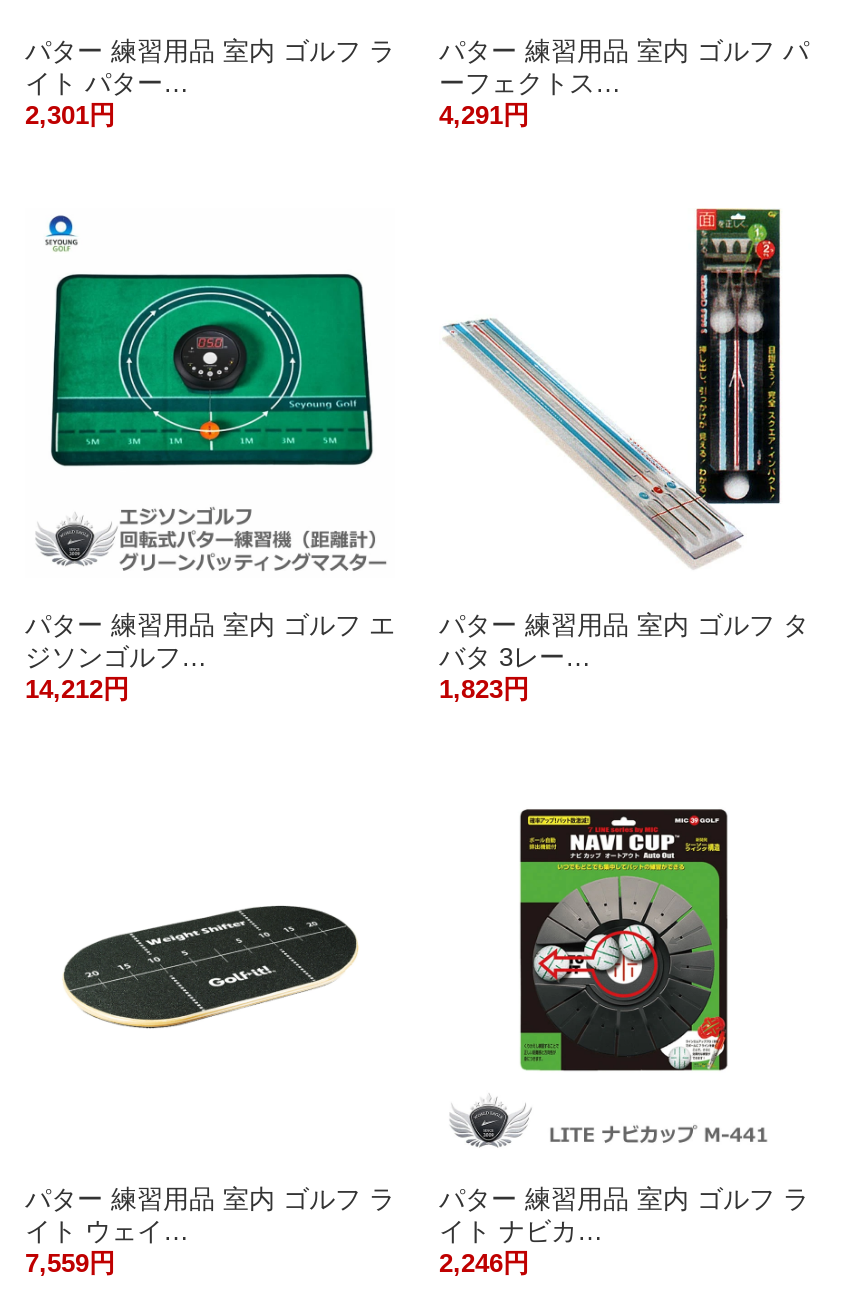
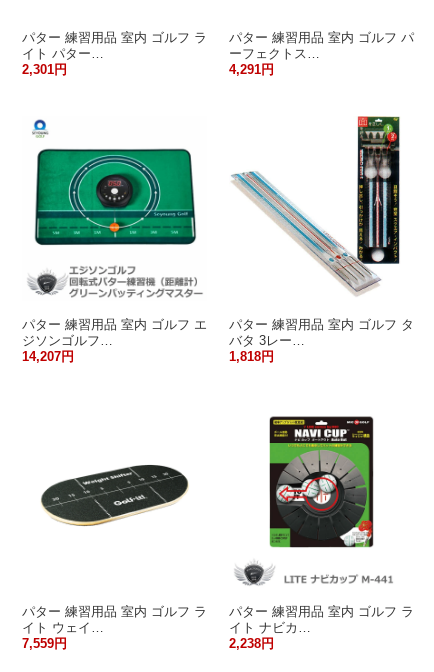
[25,673,129,703] 14,212円 -> [22,349,74,364] 14,207円
[439,673,529,703] 1,823円 -> [229,349,274,364] 1,818円
[439,1247,529,1277] 2,246円 -> [229,636,274,651] 2,238円

